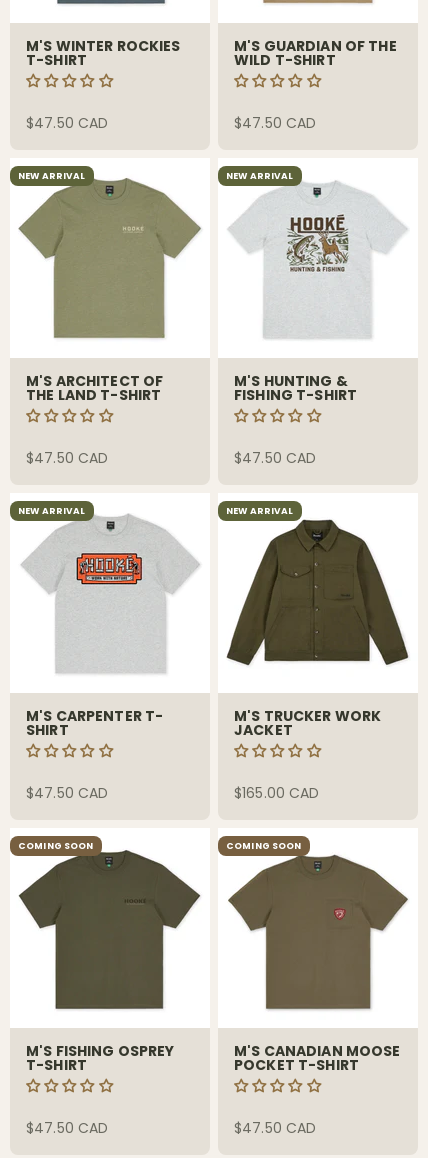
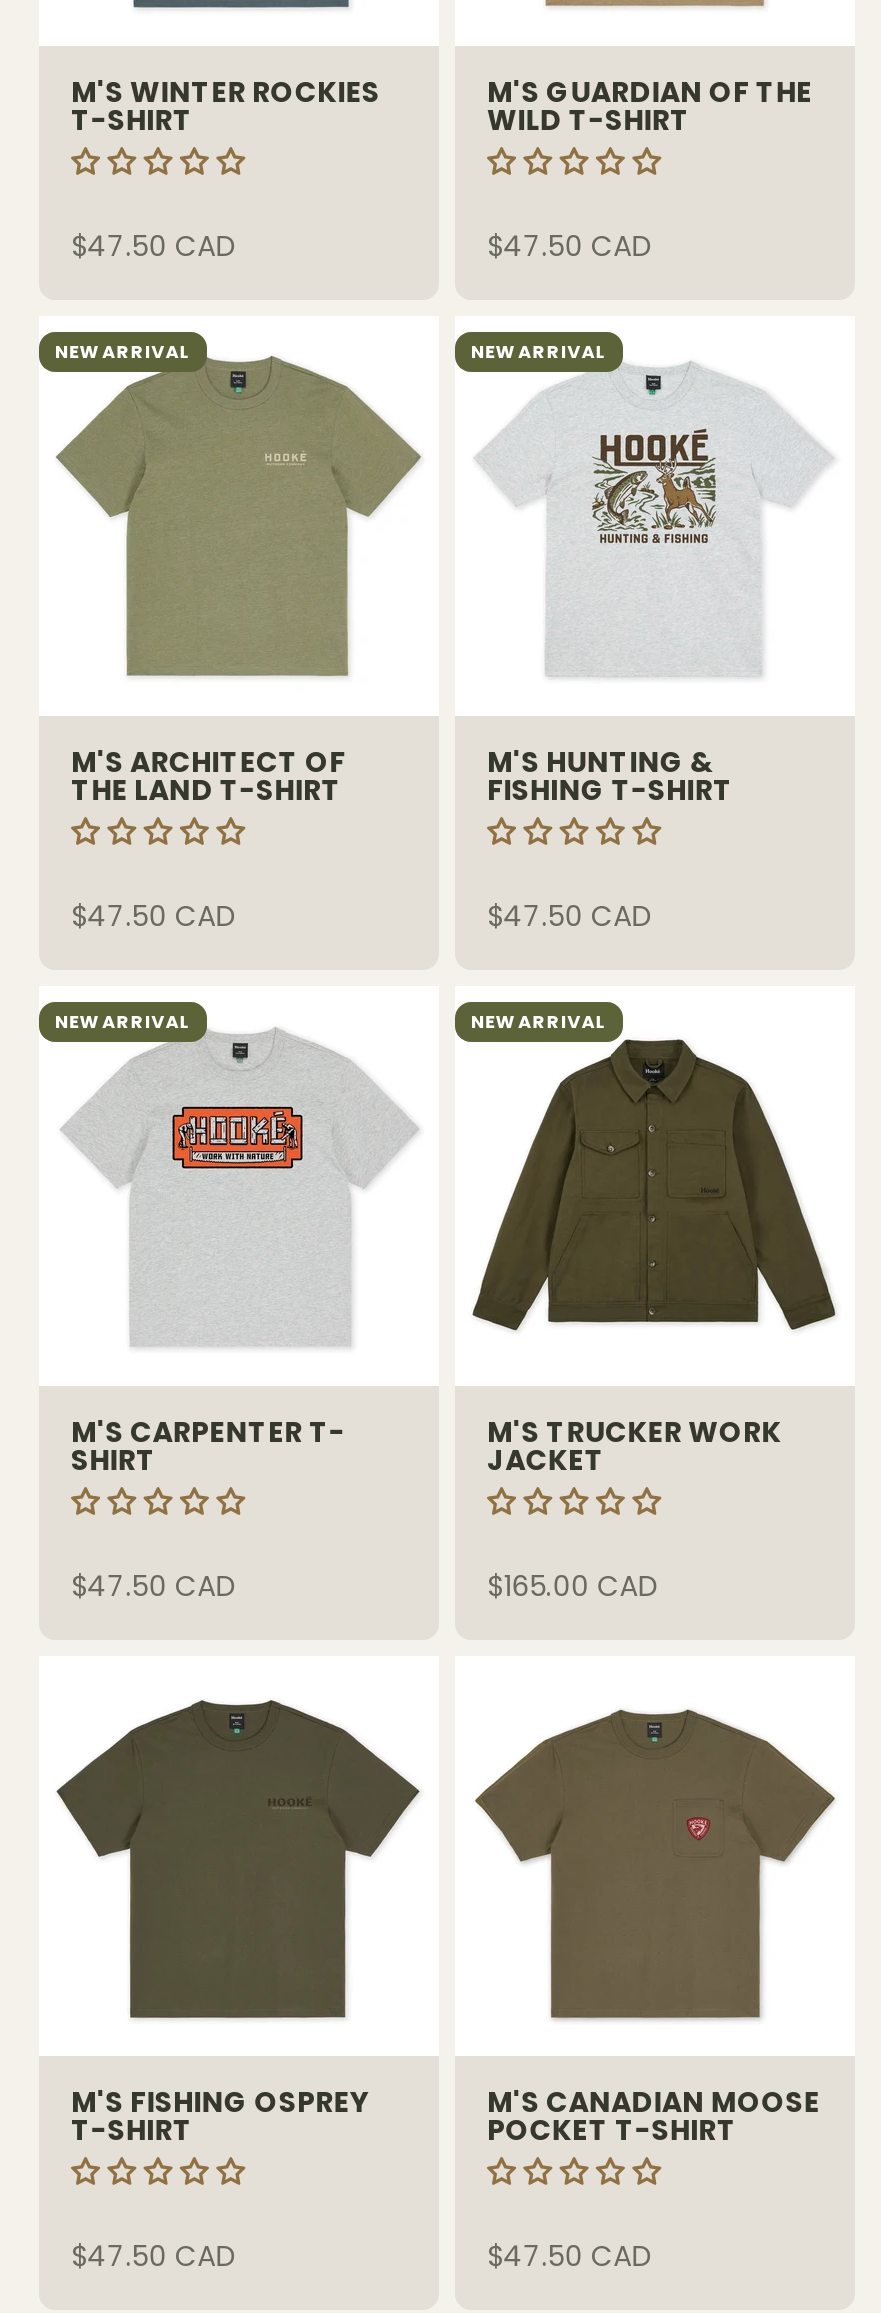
[18,840,93,852] COMING SOON -> none
[226,840,301,852] COMING SOON -> none

